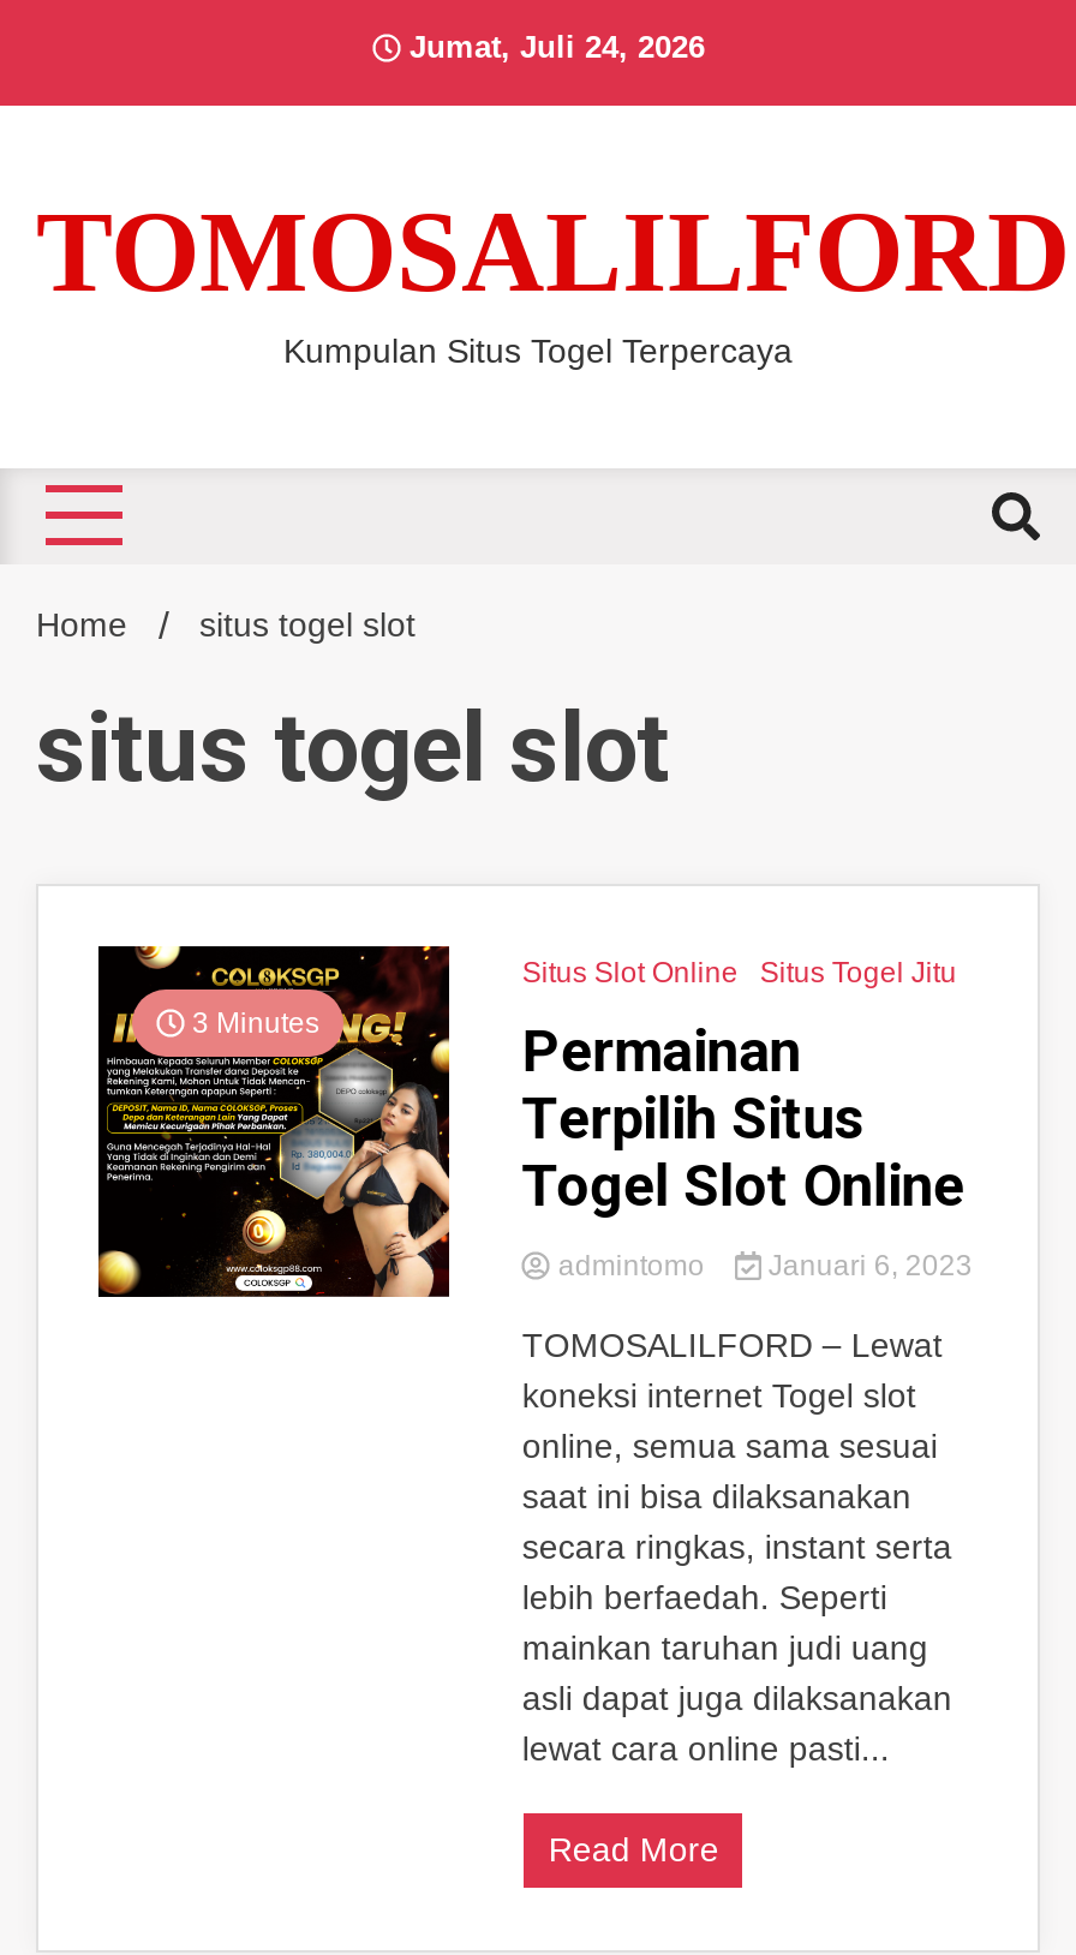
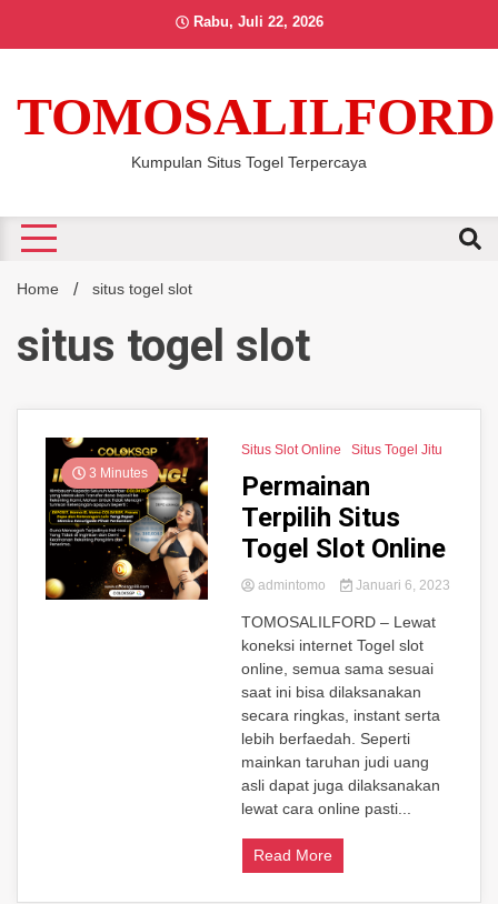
[400,29,705,65] Jumat, Juli 24, 2026 -> [188,13,323,30] Rabu, Juli 22, 2026

